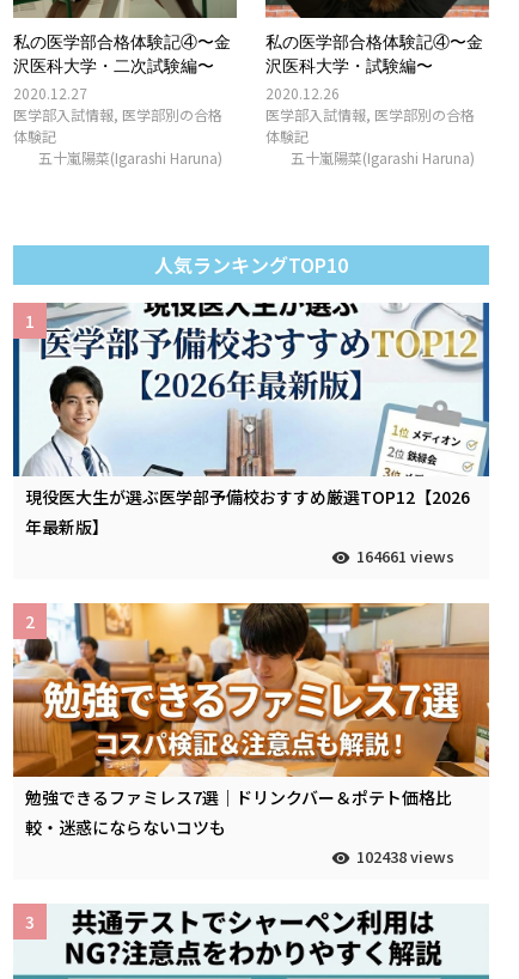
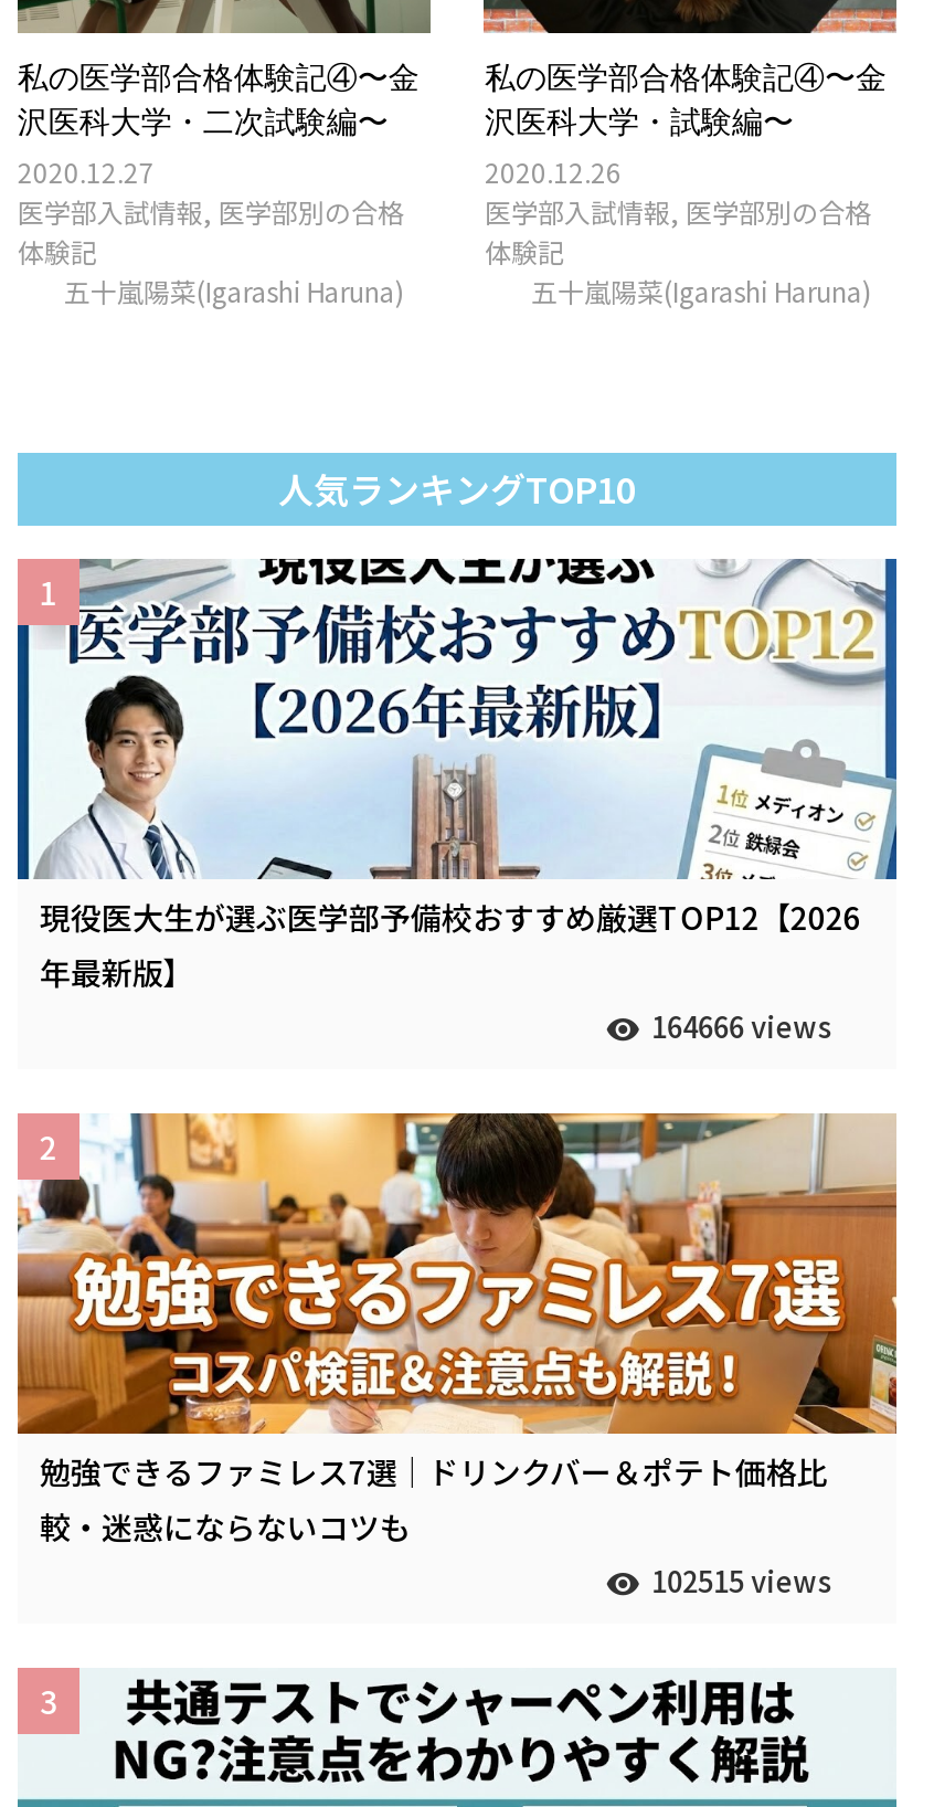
[356,544,455,567] 164661 views -> [652,1004,833,1046] 164666 views
[356,845,455,867] 102438 views -> [652,1559,833,1601] 102515 views

